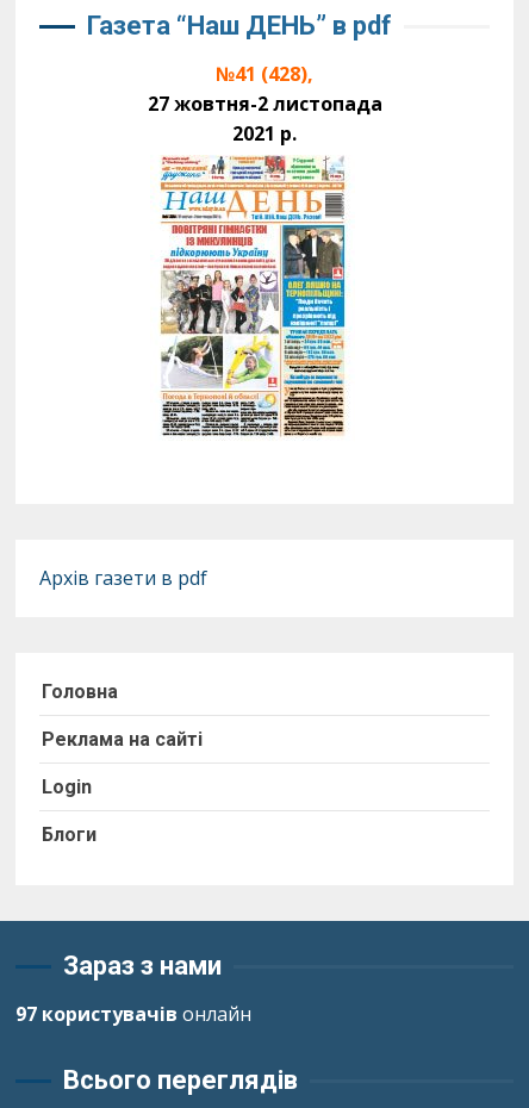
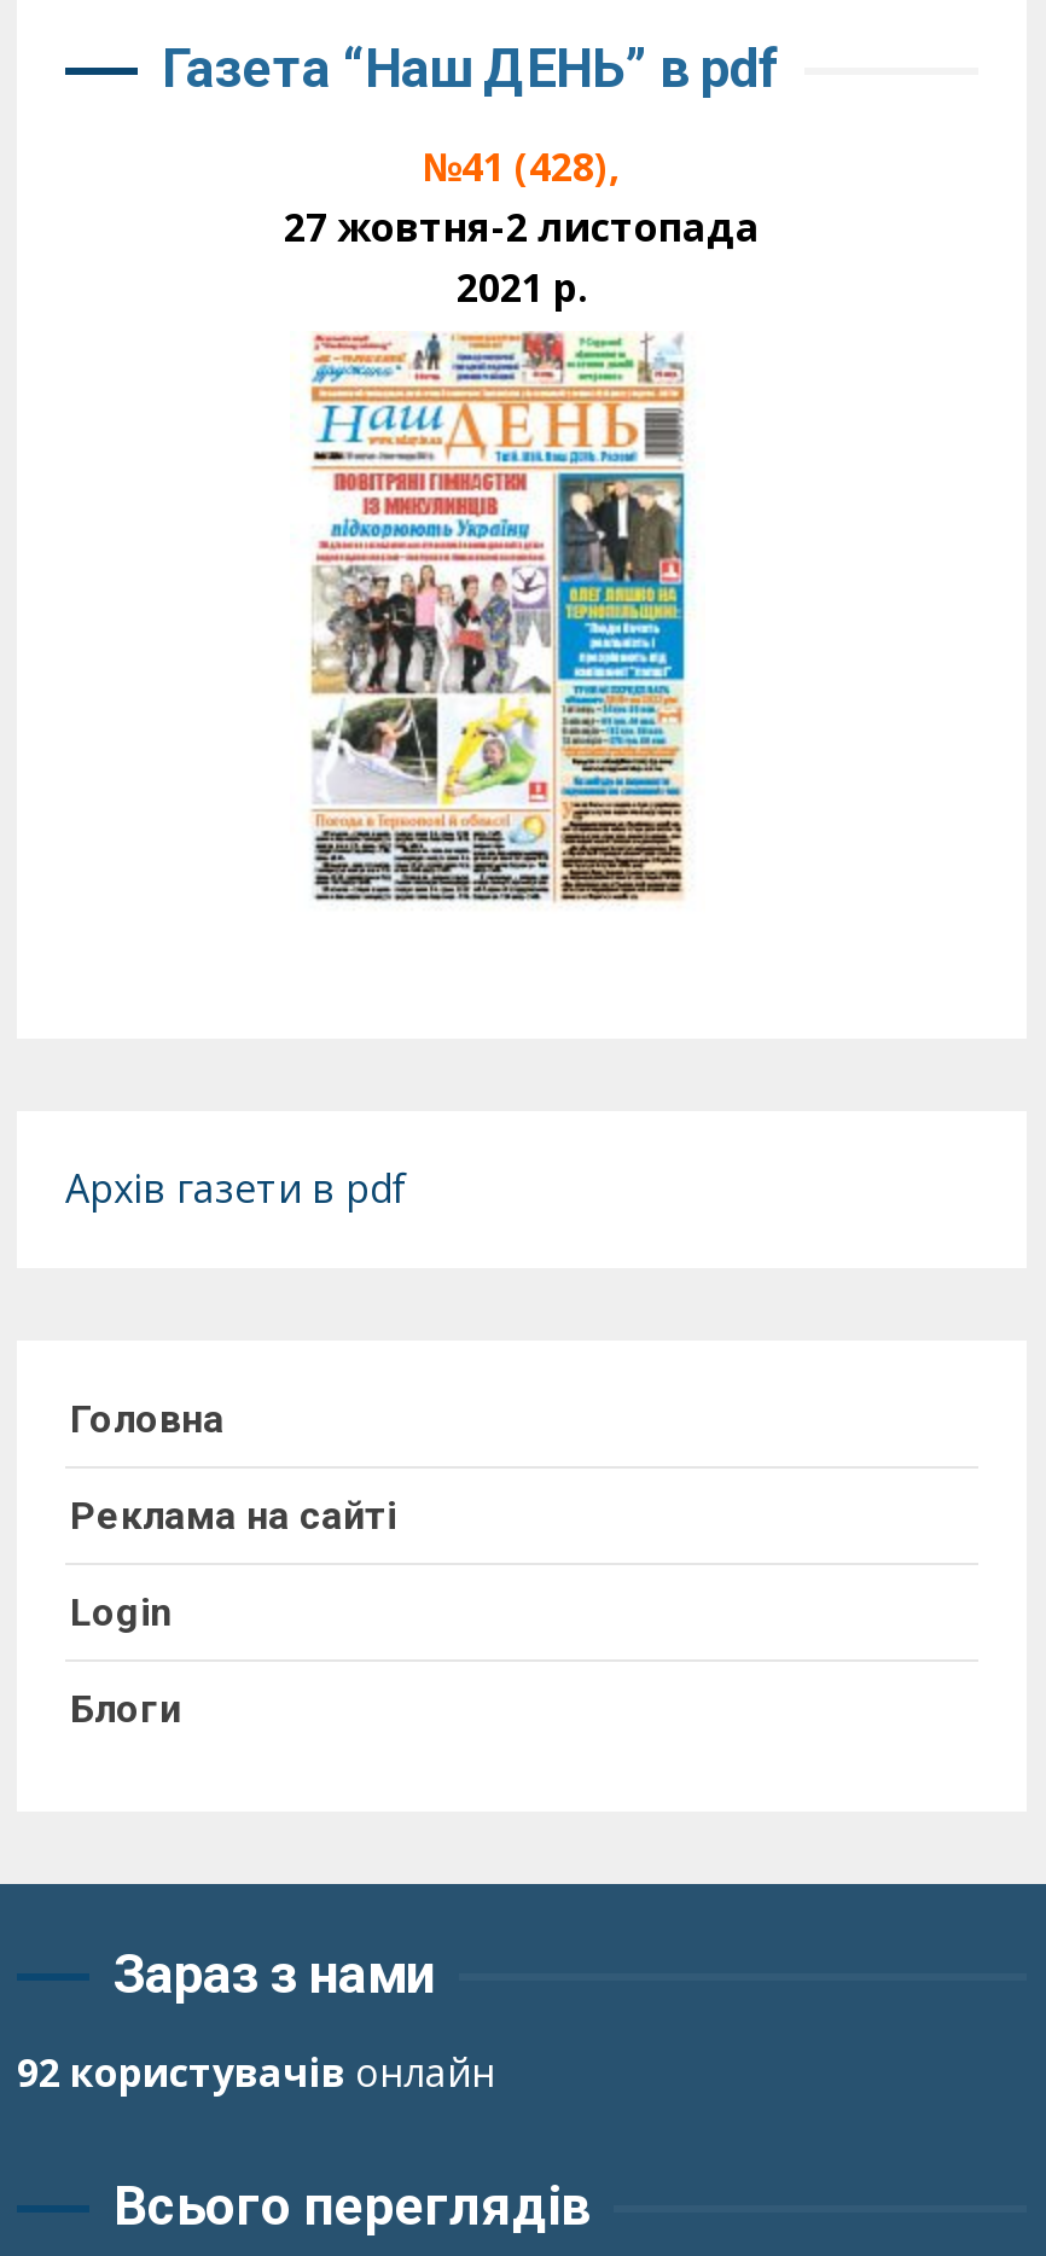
[15,1001,251,1027] 97 користувачів онлайн -> [17,2047,495,2100] 92 користувачів онлайн

